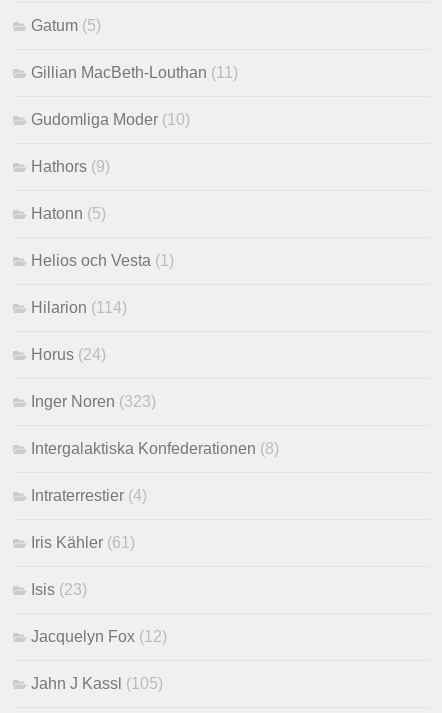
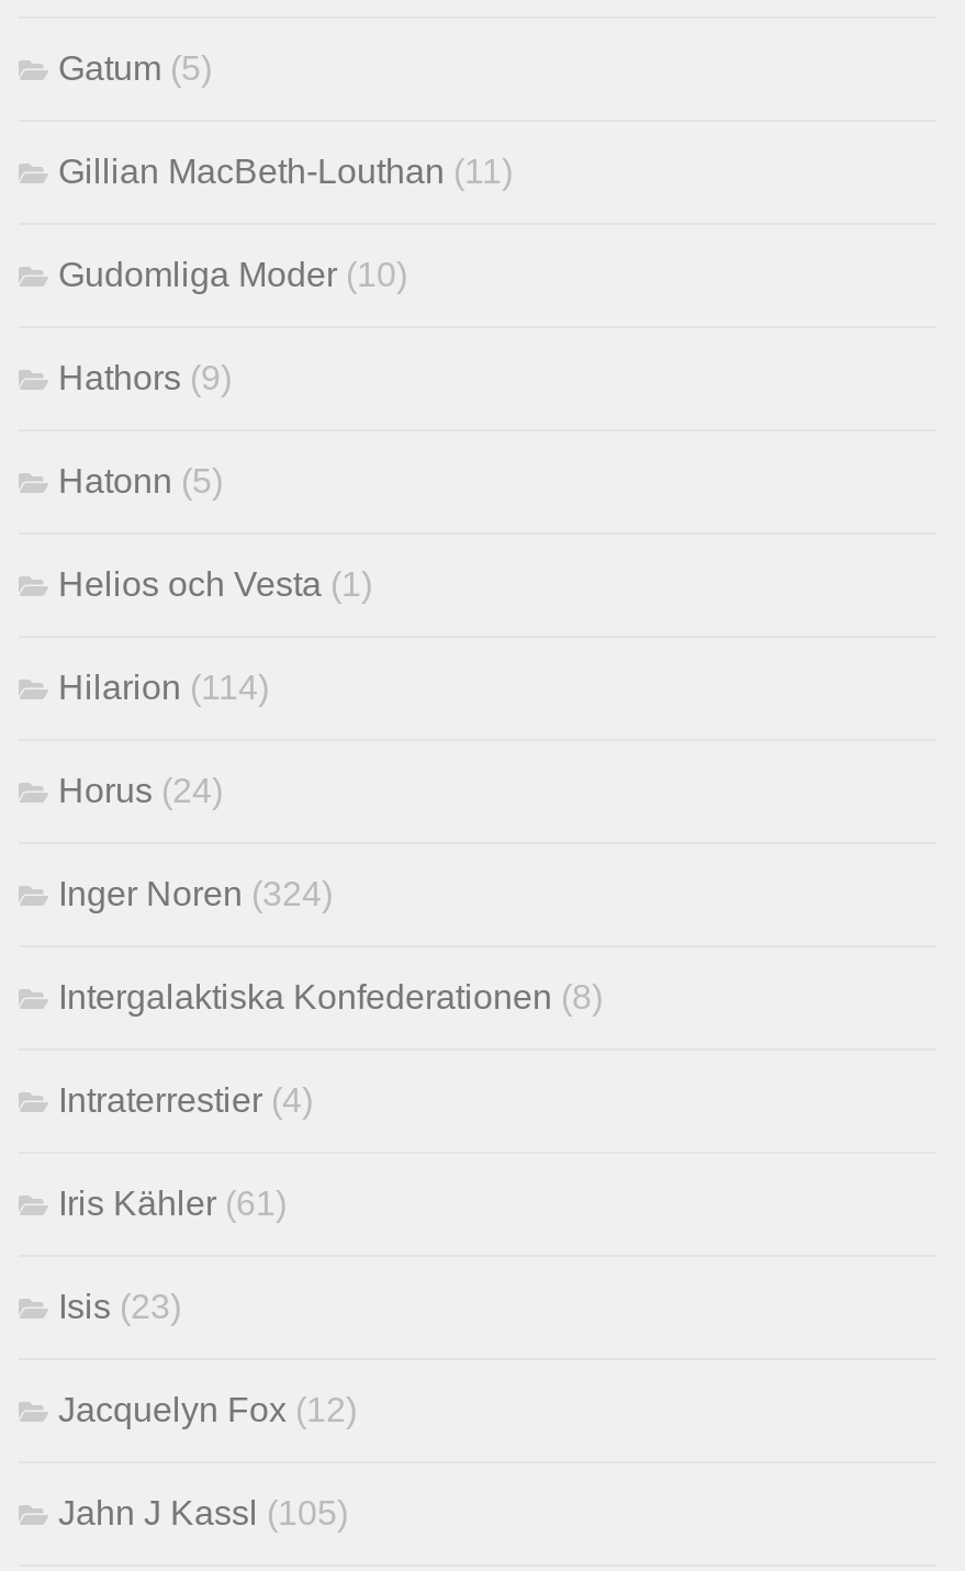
[31,393,156,410] Inger Noren (323) -> [58,876,333,913] Inger Noren (324)

